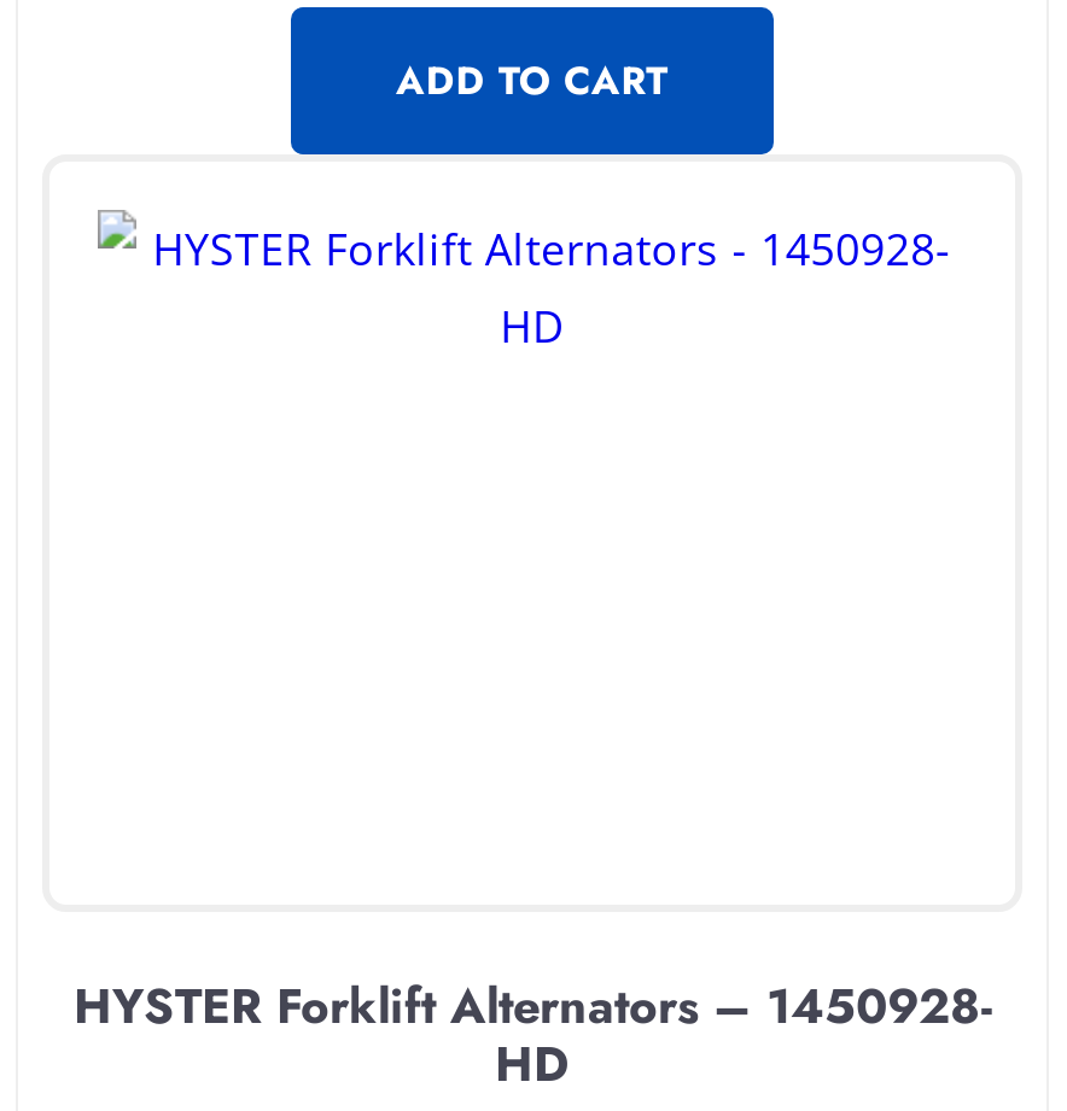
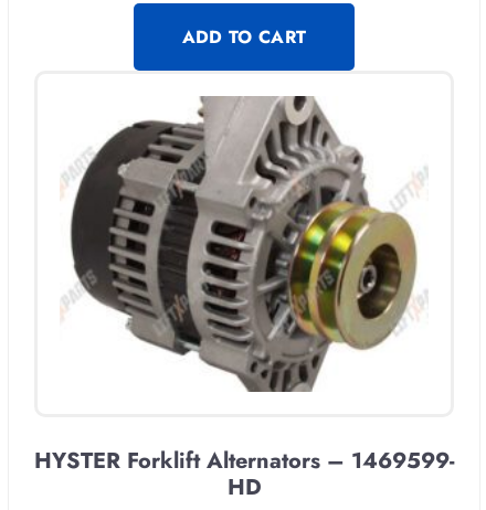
none -> [46,95,433,393] [image]
[74,972,991,1042] HYSTER Forklift Alternators – 1450928- -> [34,445,454,477] HYSTER Forklift Alternators – 1469599-

